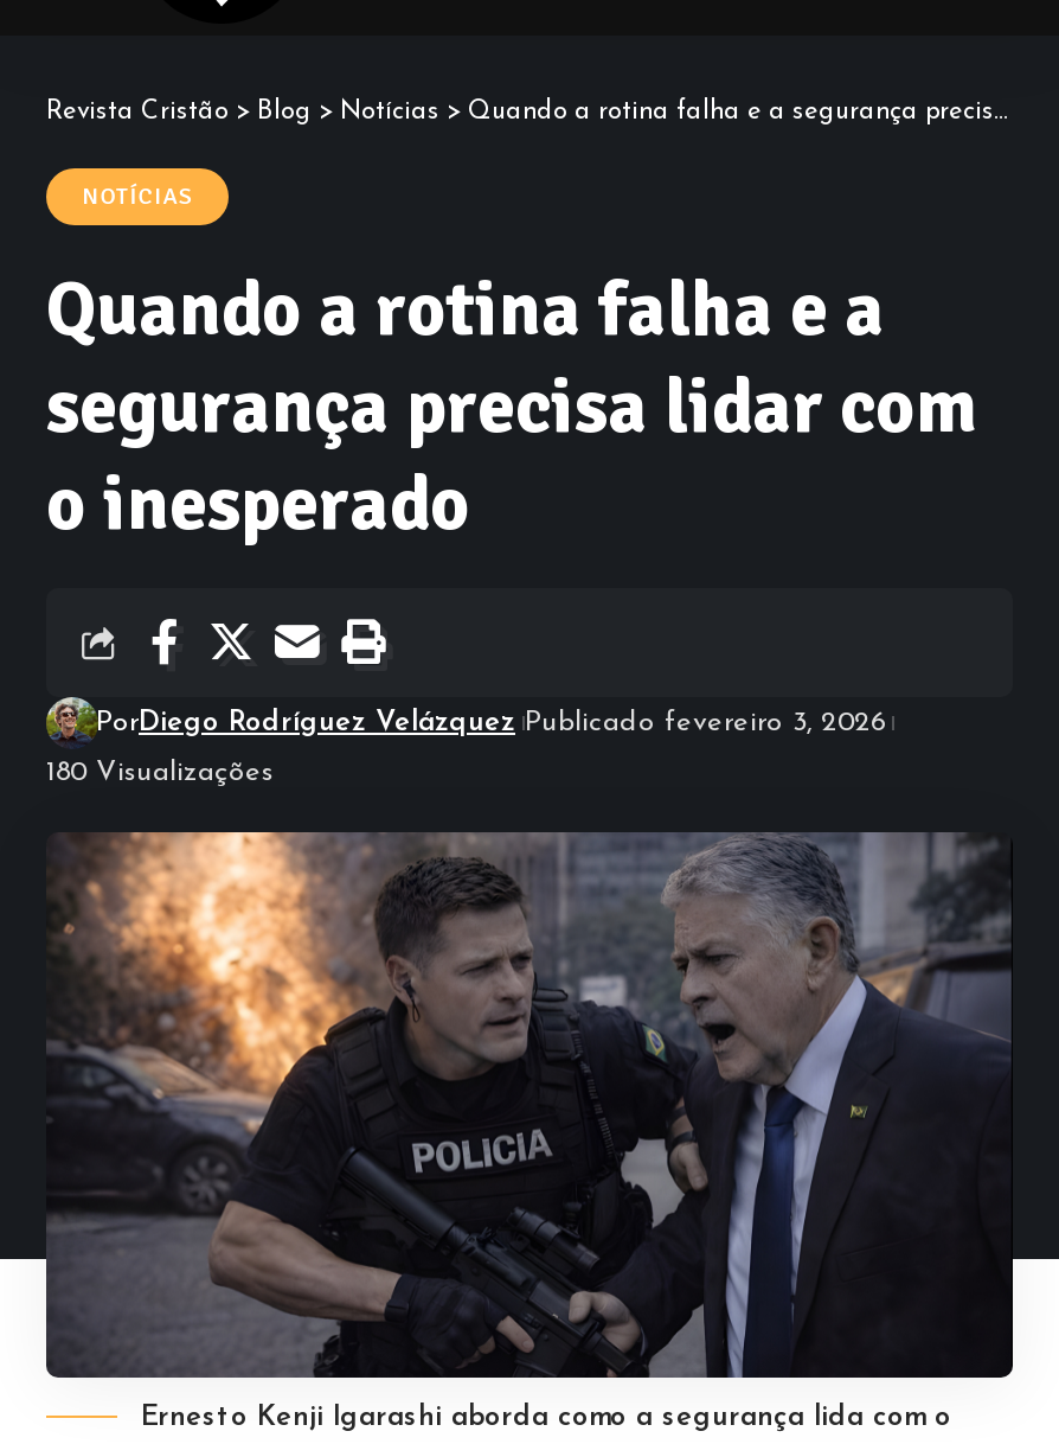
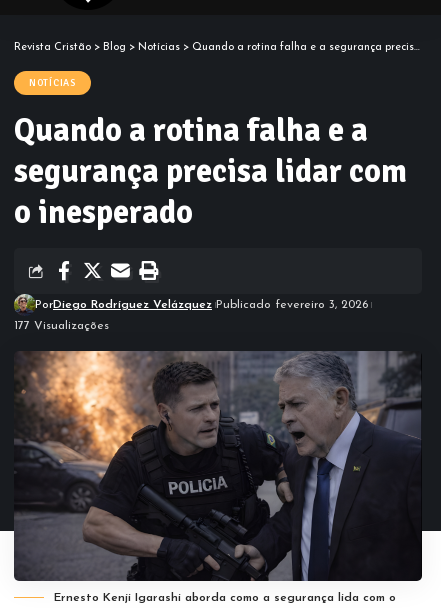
[46,759,274,788] 180 Visualizações -> [14,320,109,332] 177 Visualizações

